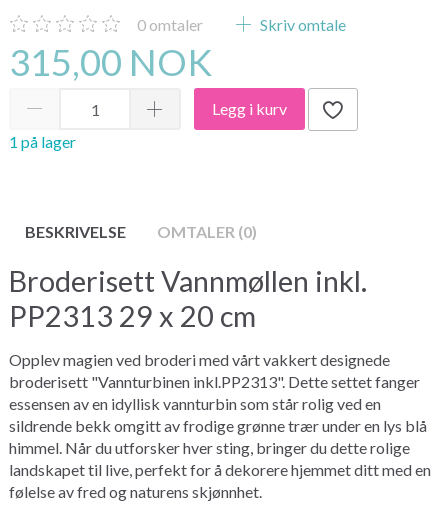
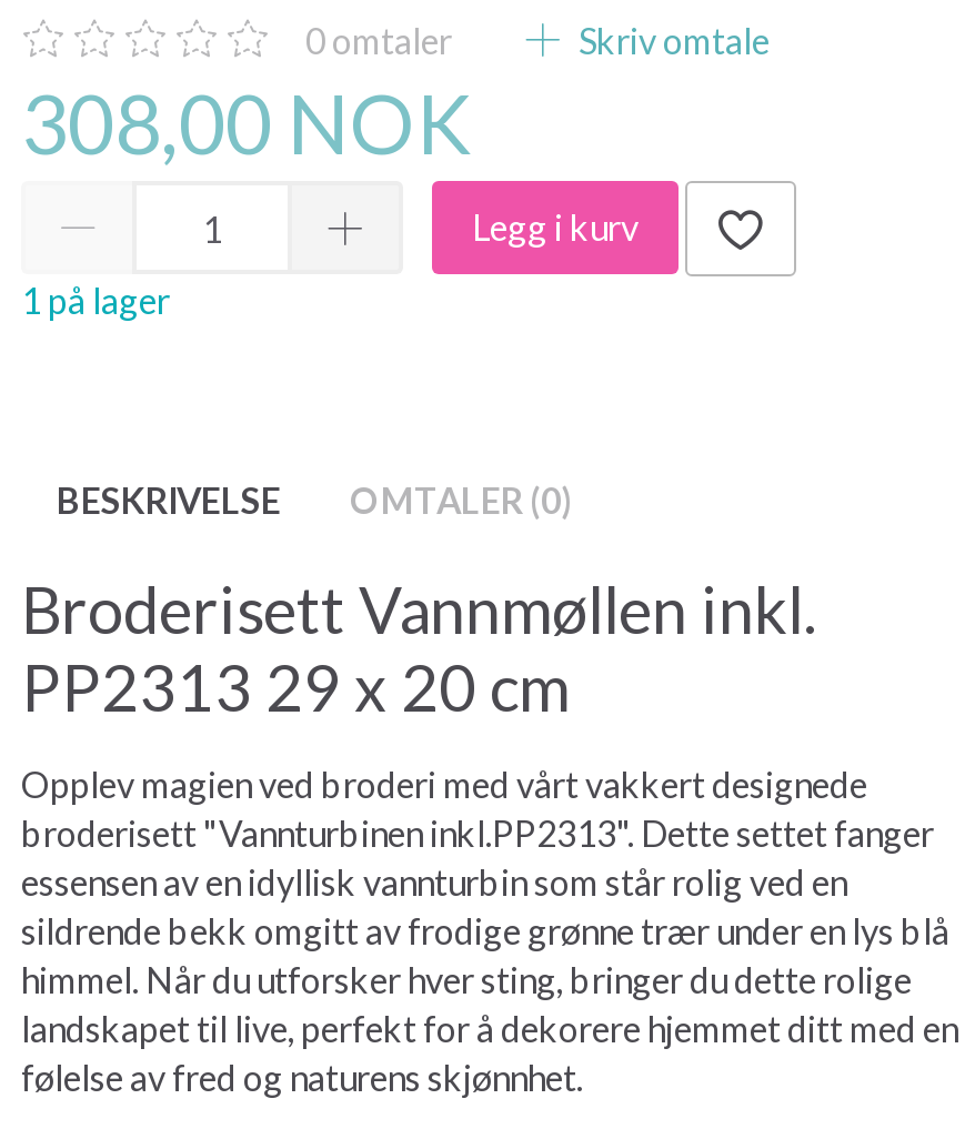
[9,40,212,84] 315,00 NOK -> [21,74,472,171] 308,00 NOK

